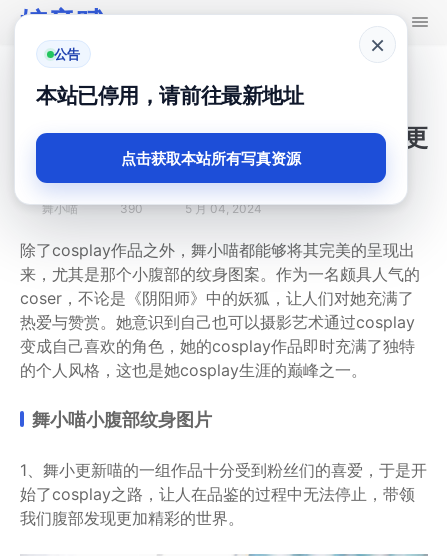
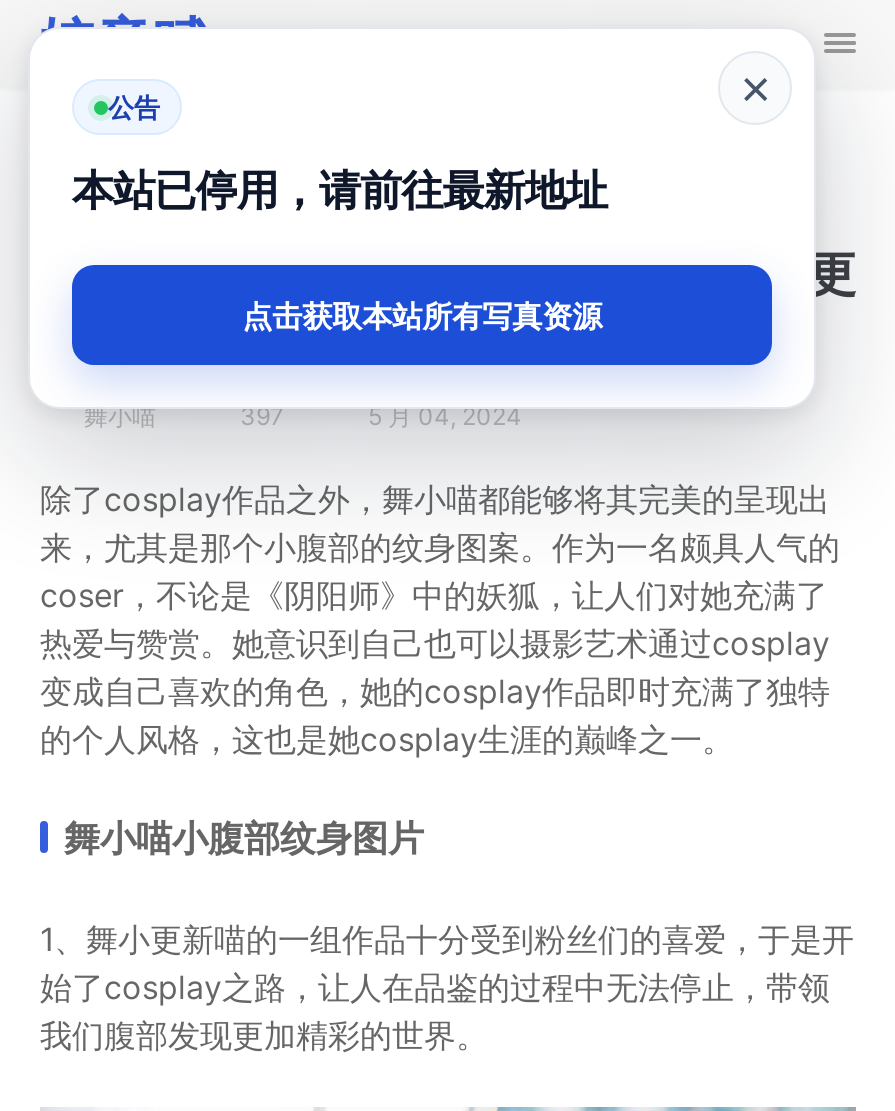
[120,201,143,216] 390 -> [240,401,284,431] 397

